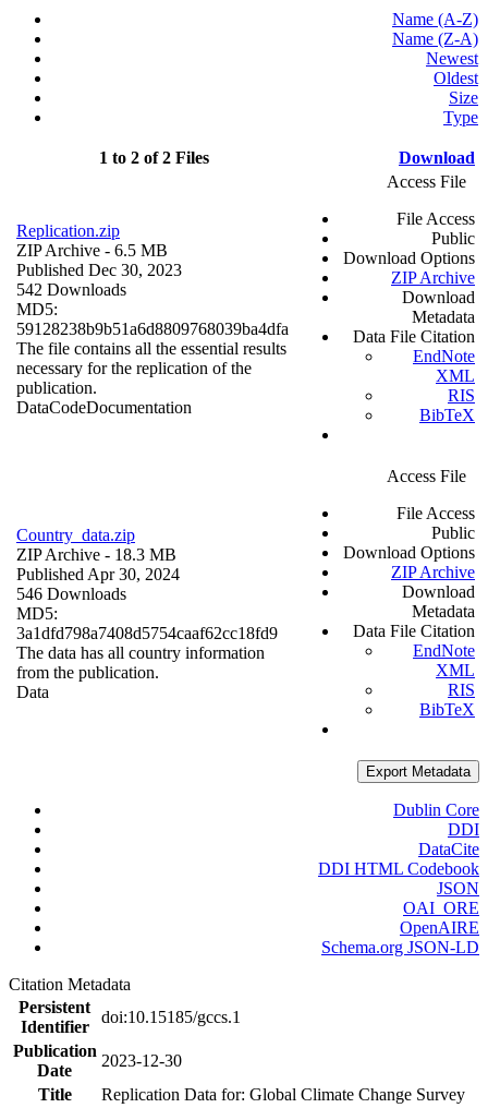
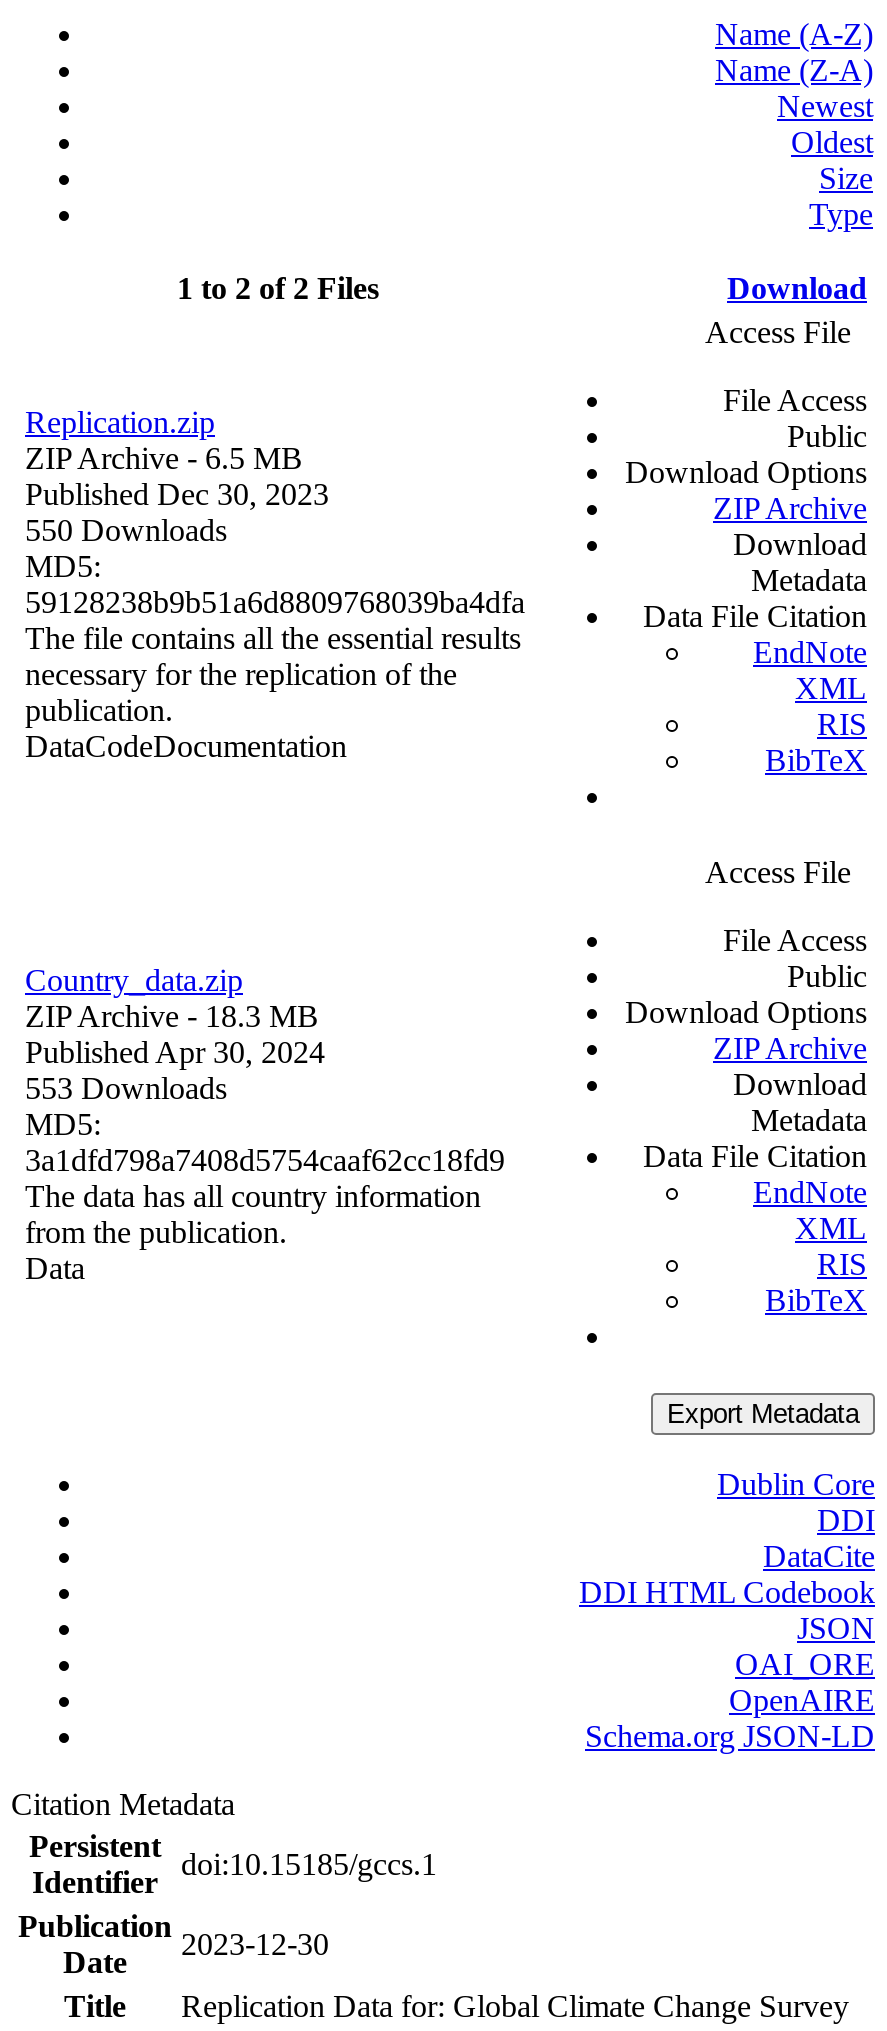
[16,281,126,299] 542 Downloads -> [25,514,227,548] 550 Downloads
[16,585,126,603] 546 Downloads -> [25,1072,227,1106] 553 Downloads

